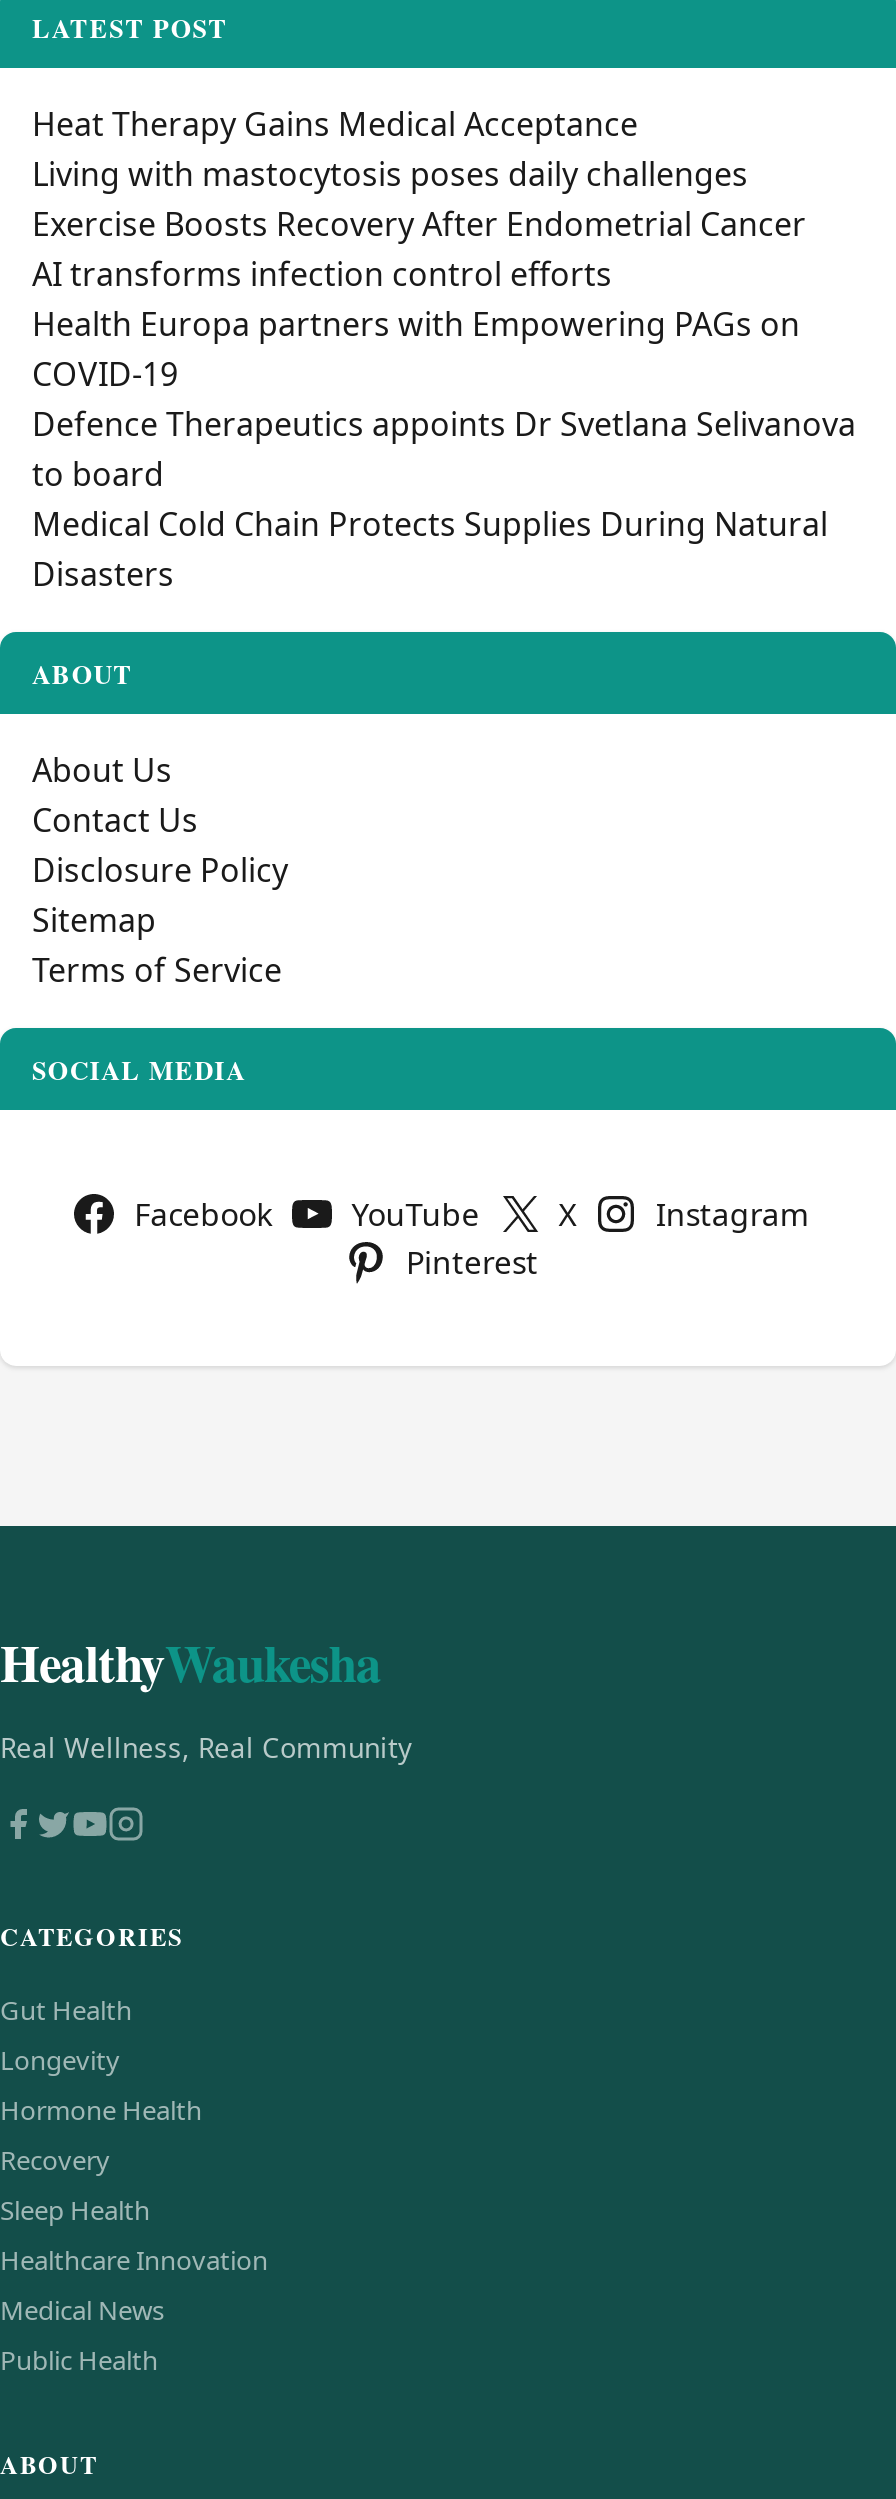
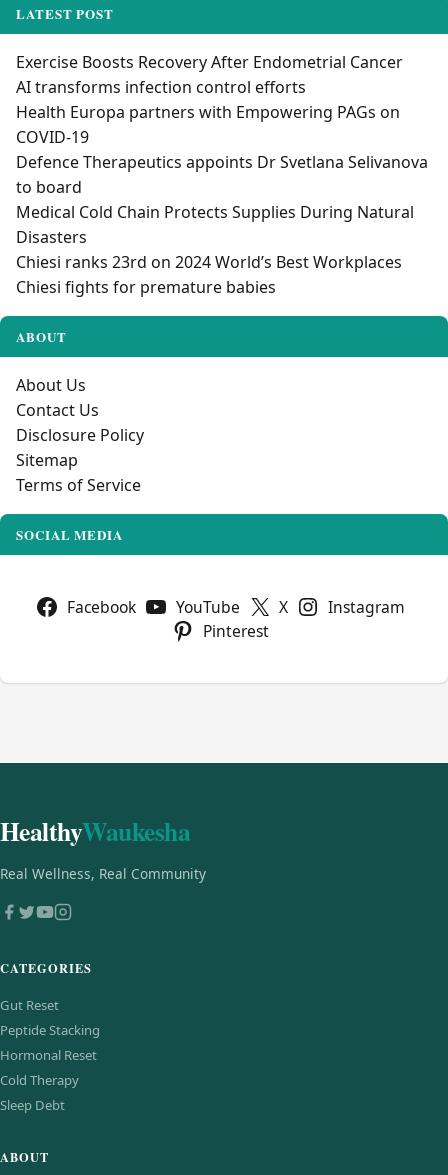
[32,102,748,196] Heat Therapy Gains Medical Acceptance | Living with mastocytosis poses daily challenges -> none
none -> [16,251,402,298] Chiesi ranks 23rd on 2024 World’s Best Workplaces | Chiesi fights for premature babies
[0,1992,268,2378] Gut Health | Longevity | Hormone Health | Recovery | Sleep Health | Healthcare Innovation | Medical News | Public Health -> [0,996,100,1114] Gut Reset | Peptide Stacking | Hormonal Reset | Cold Therapy | Sleep Debt

